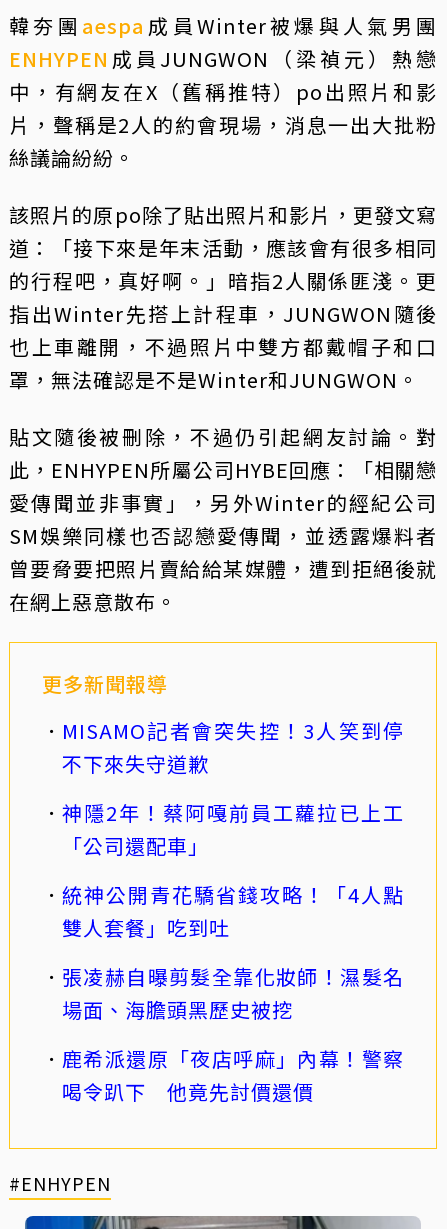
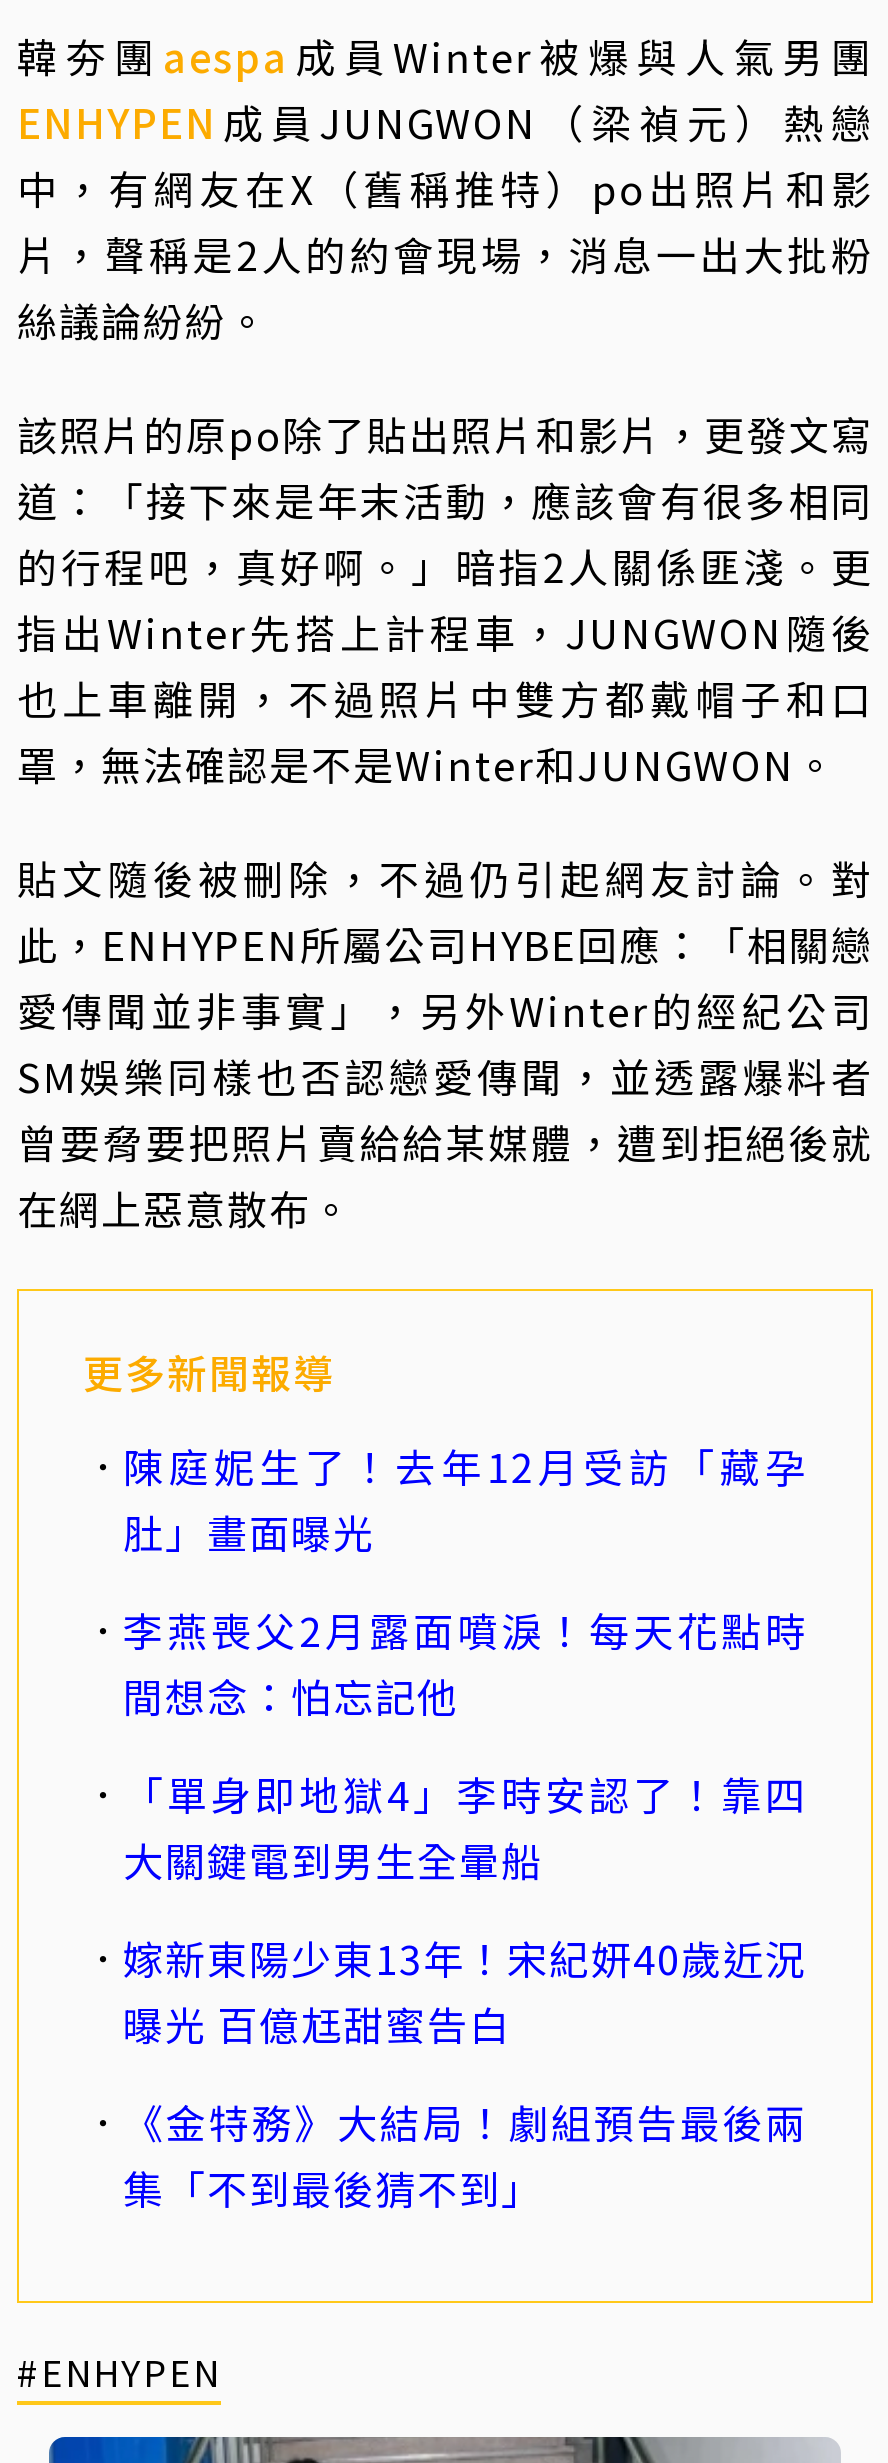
[62,716,404,778] MISAMO記者會突失控！3人笑到停 | 不下來失守道歉 -> [123,1437,807,1561] 陳庭妮生了！去年12月受訪「藏孕 | 肚」畫面曝光
[62,798,404,860] 神隱2年！蔡阿嘎前員工蘿拉已上工 | 「公司還配車」 -> [123,1601,807,1725] 李燕喪父2月露面噴淚！每天花點時 | 間想念：怕忘記他
[62,880,404,942] 統神公開青花驕省錢攻略！「4人點 | 雙人套餐」吃到吐 -> [123,1765,807,1889] 「單身即地獄4」李時安認了！靠四 | 大關鍵電到男生全暈船
[62,962,404,1024] 張凌赫自曝剪髮全靠化妝師！濕髮名 | 場面、海膽頭黑歷史被挖 -> [123,1929,807,2053] 嫁新東陽少東13年！宋紀妍40歲近況 | 曝光 百億尪甜蜜告白
[62,1044,404,1106] 鹿希派還原「夜店呼麻」內幕！警察 | 喝令趴下 他竟先討價還價 -> [123,2093,807,2217] 《金特務》大結局！劇組預告最後兩 | 集「不到最後猜不到」

